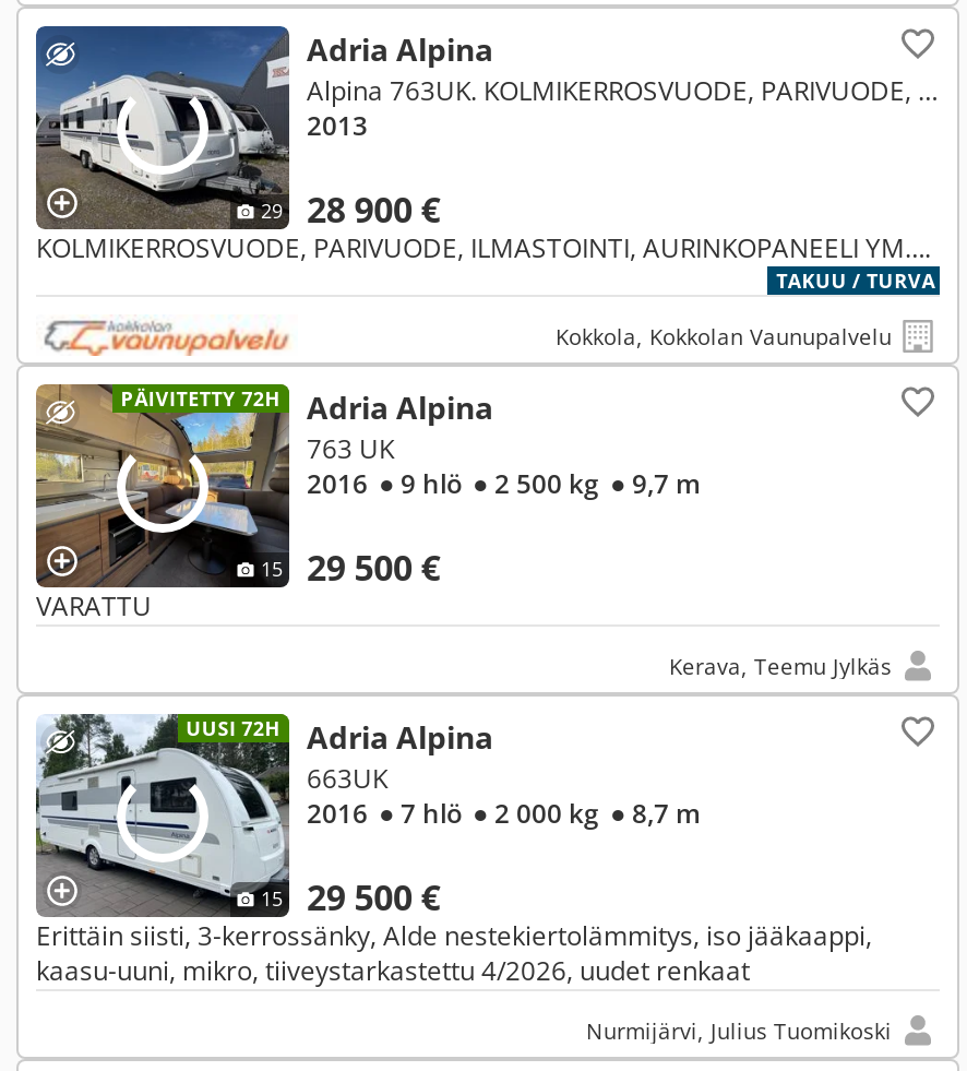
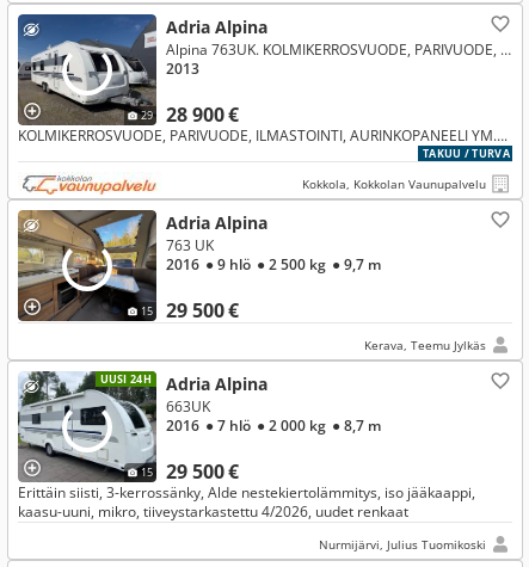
[121,384,280,413] PÄIVITETTY 72H -> none
[36,587,152,624] VARATTU -> none
[186,714,492,758] UUSI 72H Adria Alpina -> [100,371,267,395] UUSI 24H Adria Alpina

